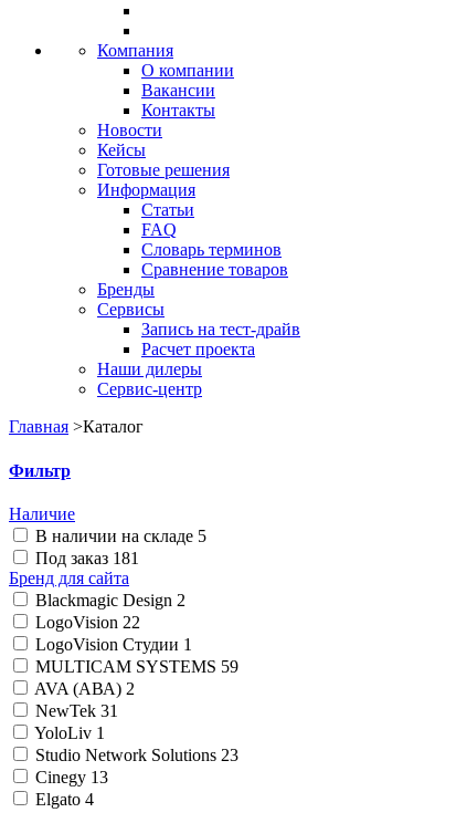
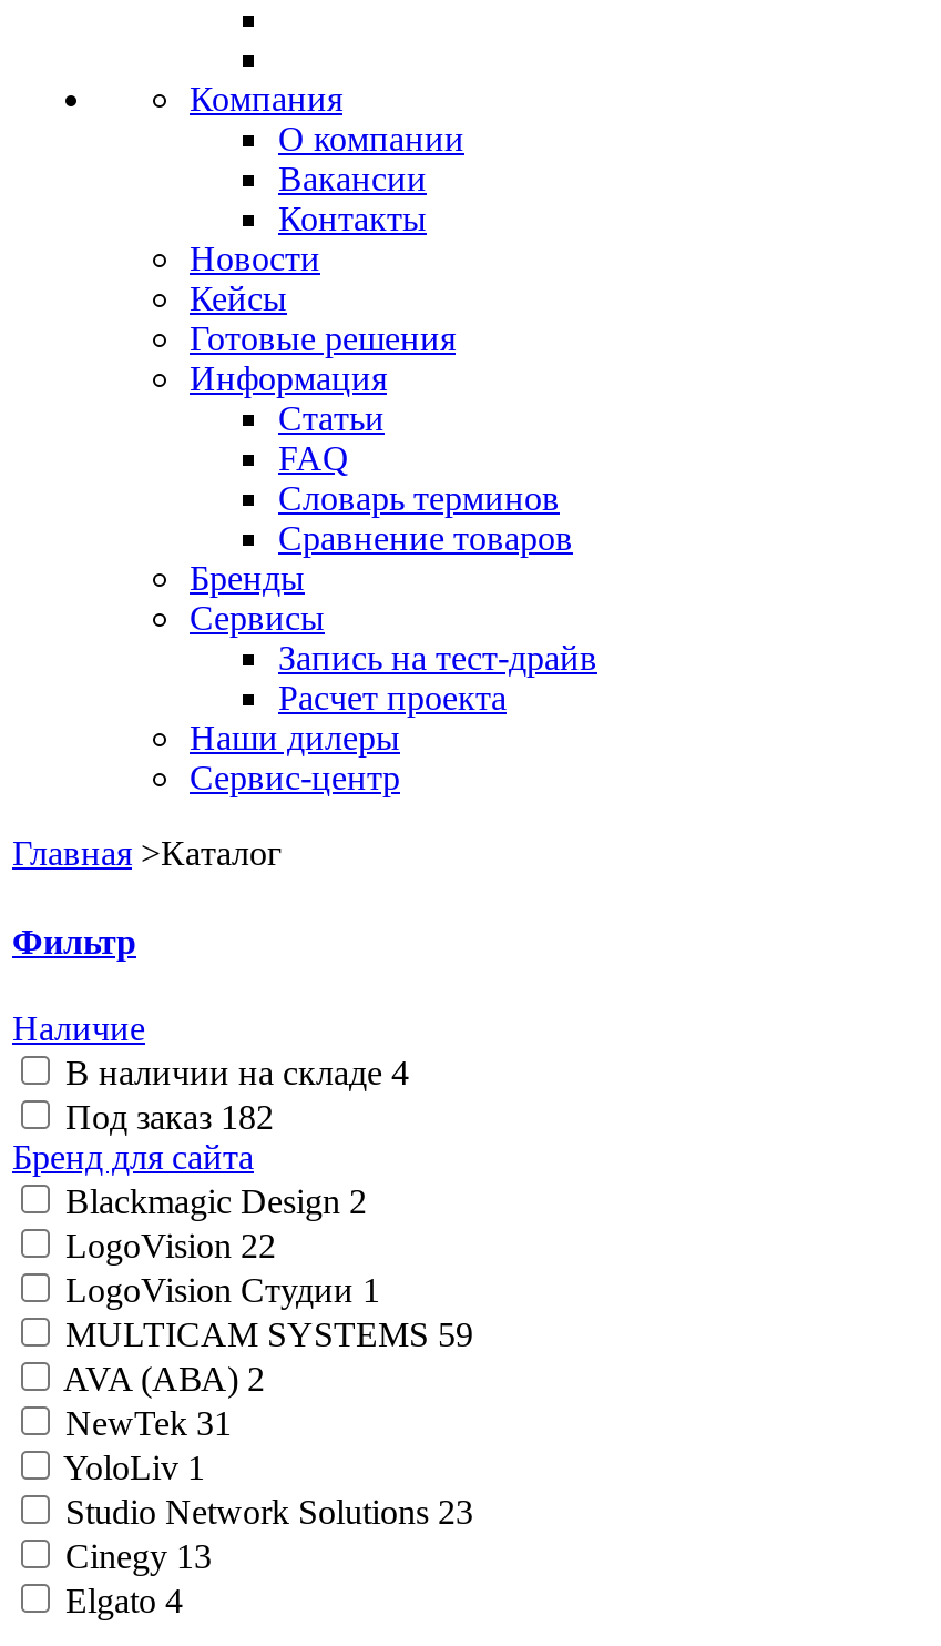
[35,527,206,545] В наличии на складе 5 -> [65,1054,409,1092] В наличии на складе 4
[35,549,139,568] Под заказ 181 -> [65,1098,274,1136] Под заказ 182

